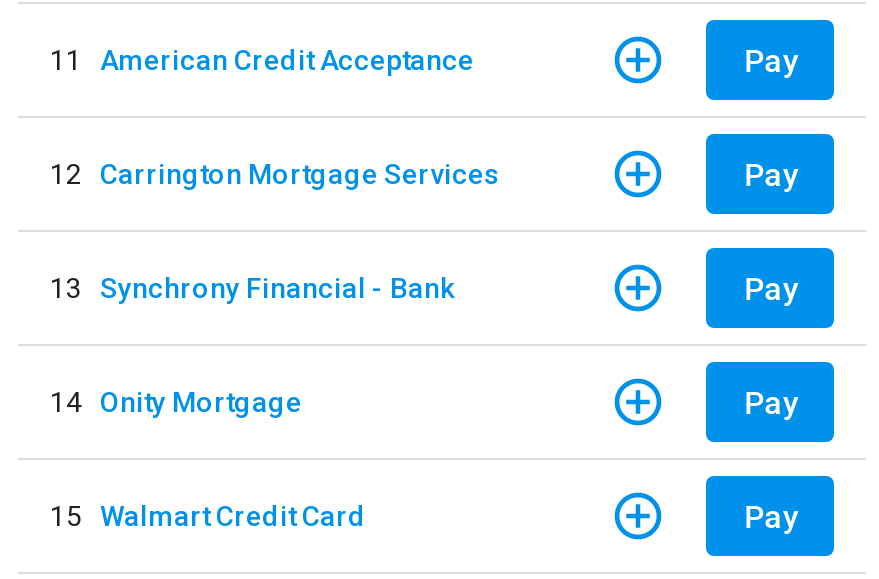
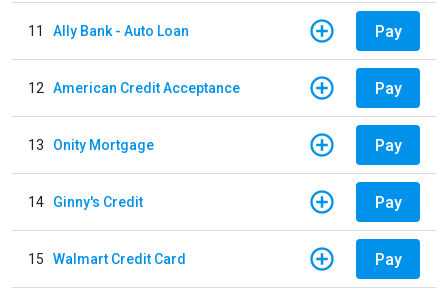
[50,43,474,75] 11 American Credit Acceptance -> [28,22,189,38] 11 Ally Bank - Auto Loan
[50,157,500,189] 12 Carrington Mortgage Services -> [28,79,240,95] 12 American Credit Acceptance
[50,271,454,303] 13 Synchrony Financial - Bank -> [28,136,154,152] 13 Onity Mortgage
[50,385,302,417] 14 Onity Mortgage -> [28,193,143,209] 14 Ginny's Credit

